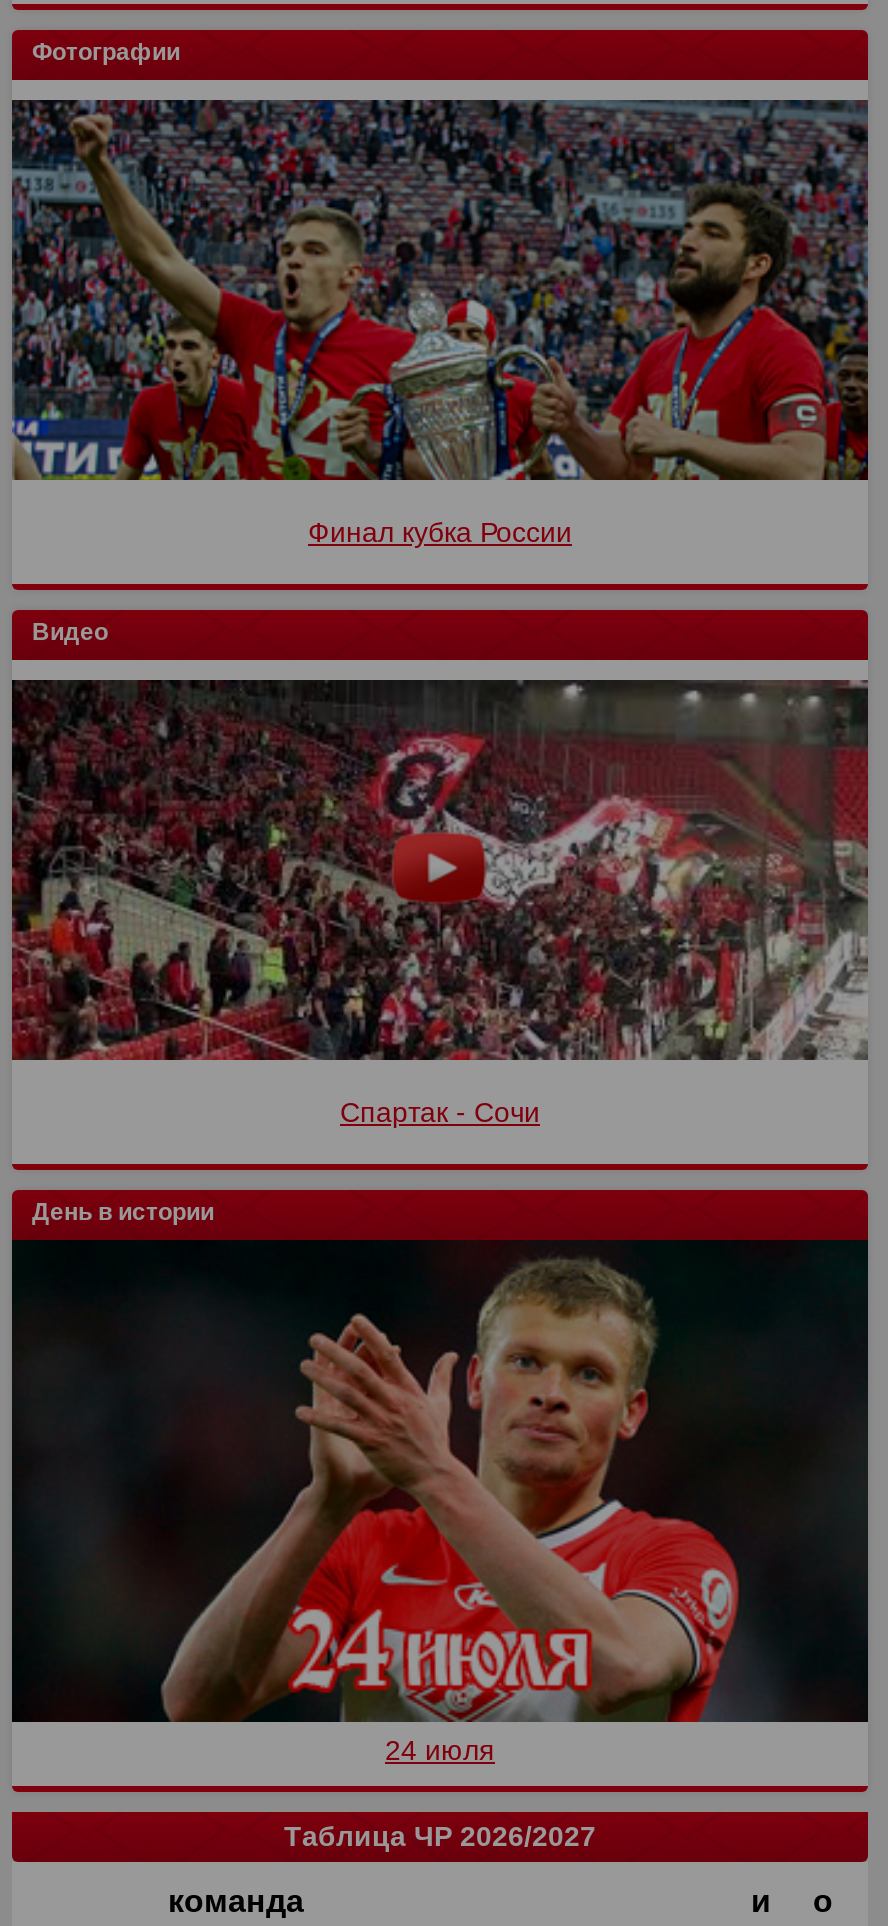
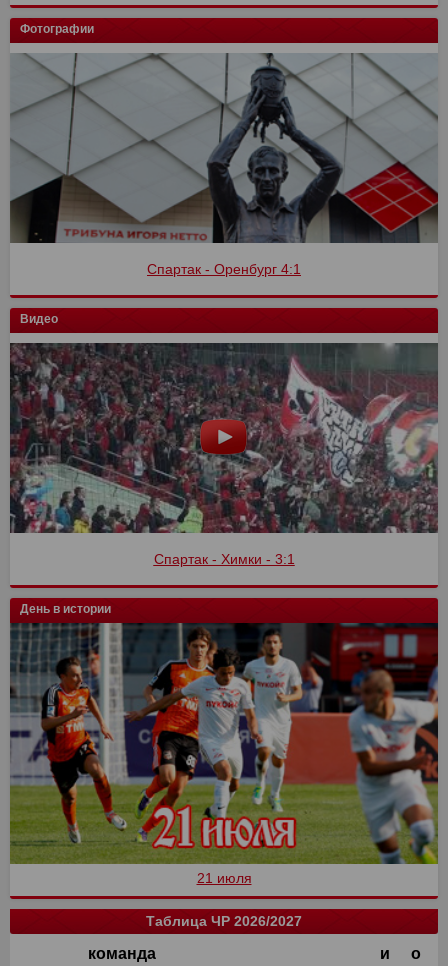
[10,98,870,548] [image] | Финал кубка России -> [9,53,439,277] [image] | Спартак - Оренбург 4:1
[10,678,870,1128] [image] | Спартак - Сочи -> [9,343,439,567] [image] | Спартак - Химки - 3:1
[10,1238,870,1766] [image] | 24 июля -> [9,622,439,886] [image] | 21 июля

